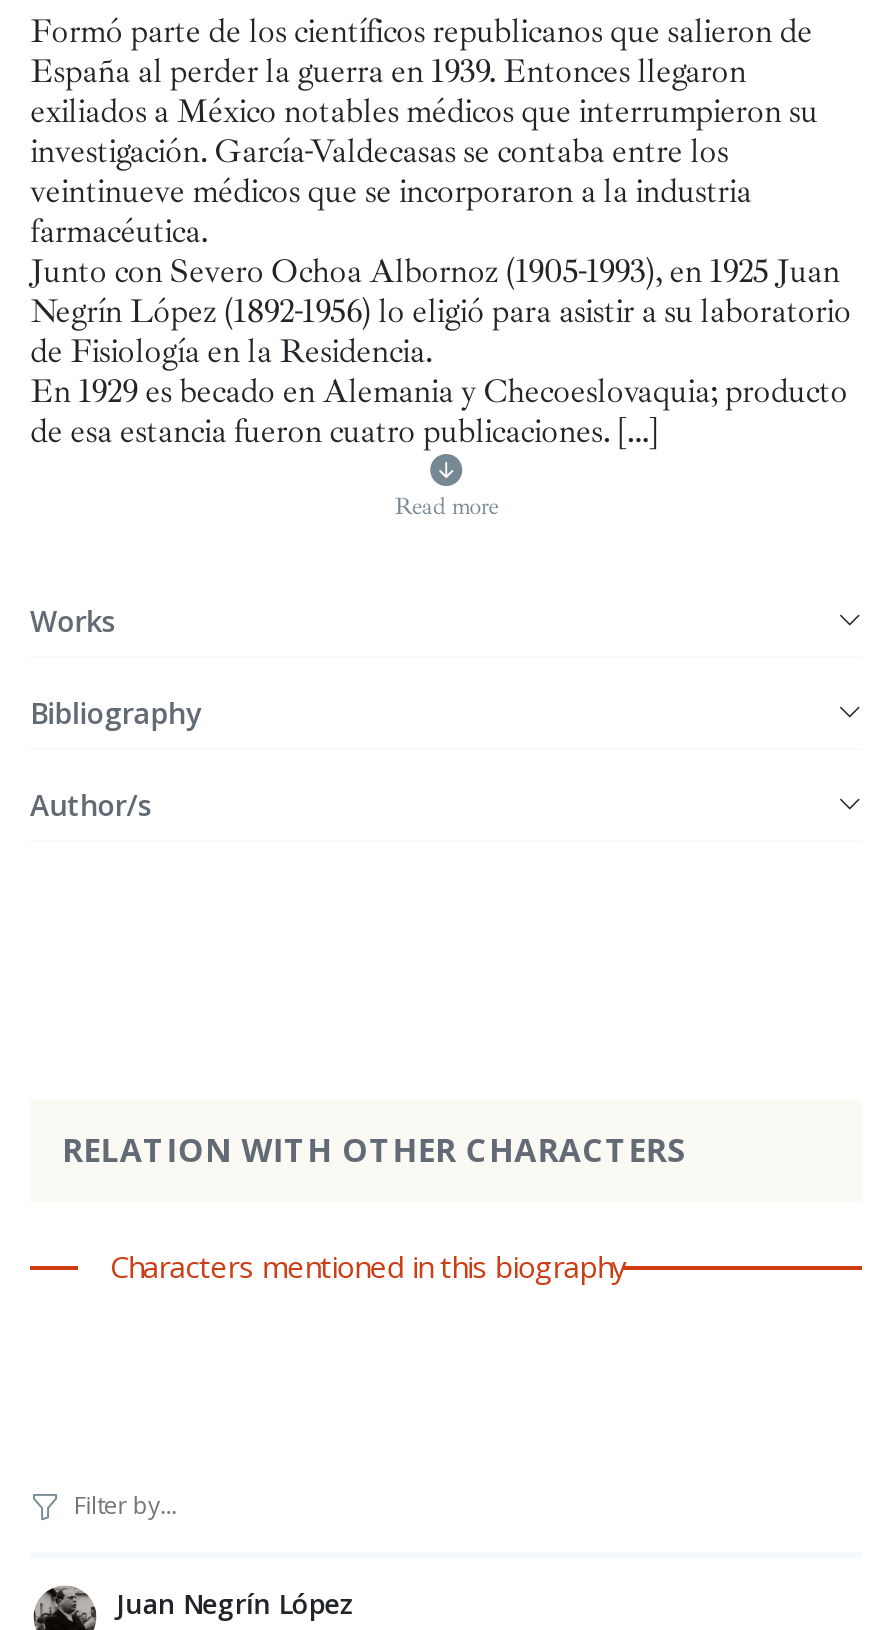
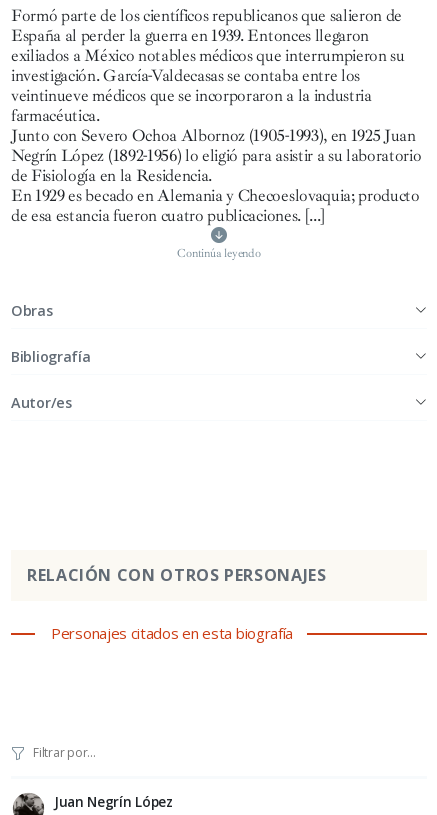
[394,492,498,522] Read more -> [177,246,261,261] Continúa leyendo
[30,602,115,640] Works -> [11,301,53,320] Obras
[30,694,201,732] Bibliography -> [11,347,90,366] Bibliografía
[30,786,151,824] Author/s -> [11,393,72,412] Autor/es
[62,1128,686,1172] RELATION WITH OTHER CHARACTERS -> [27,564,327,586] RELACIÓN CON OTROS PERSONAJES
[110,1246,627,1286] Characters mentioned in this biography -> [51,623,293,643] Personajes citados en esta biografía

